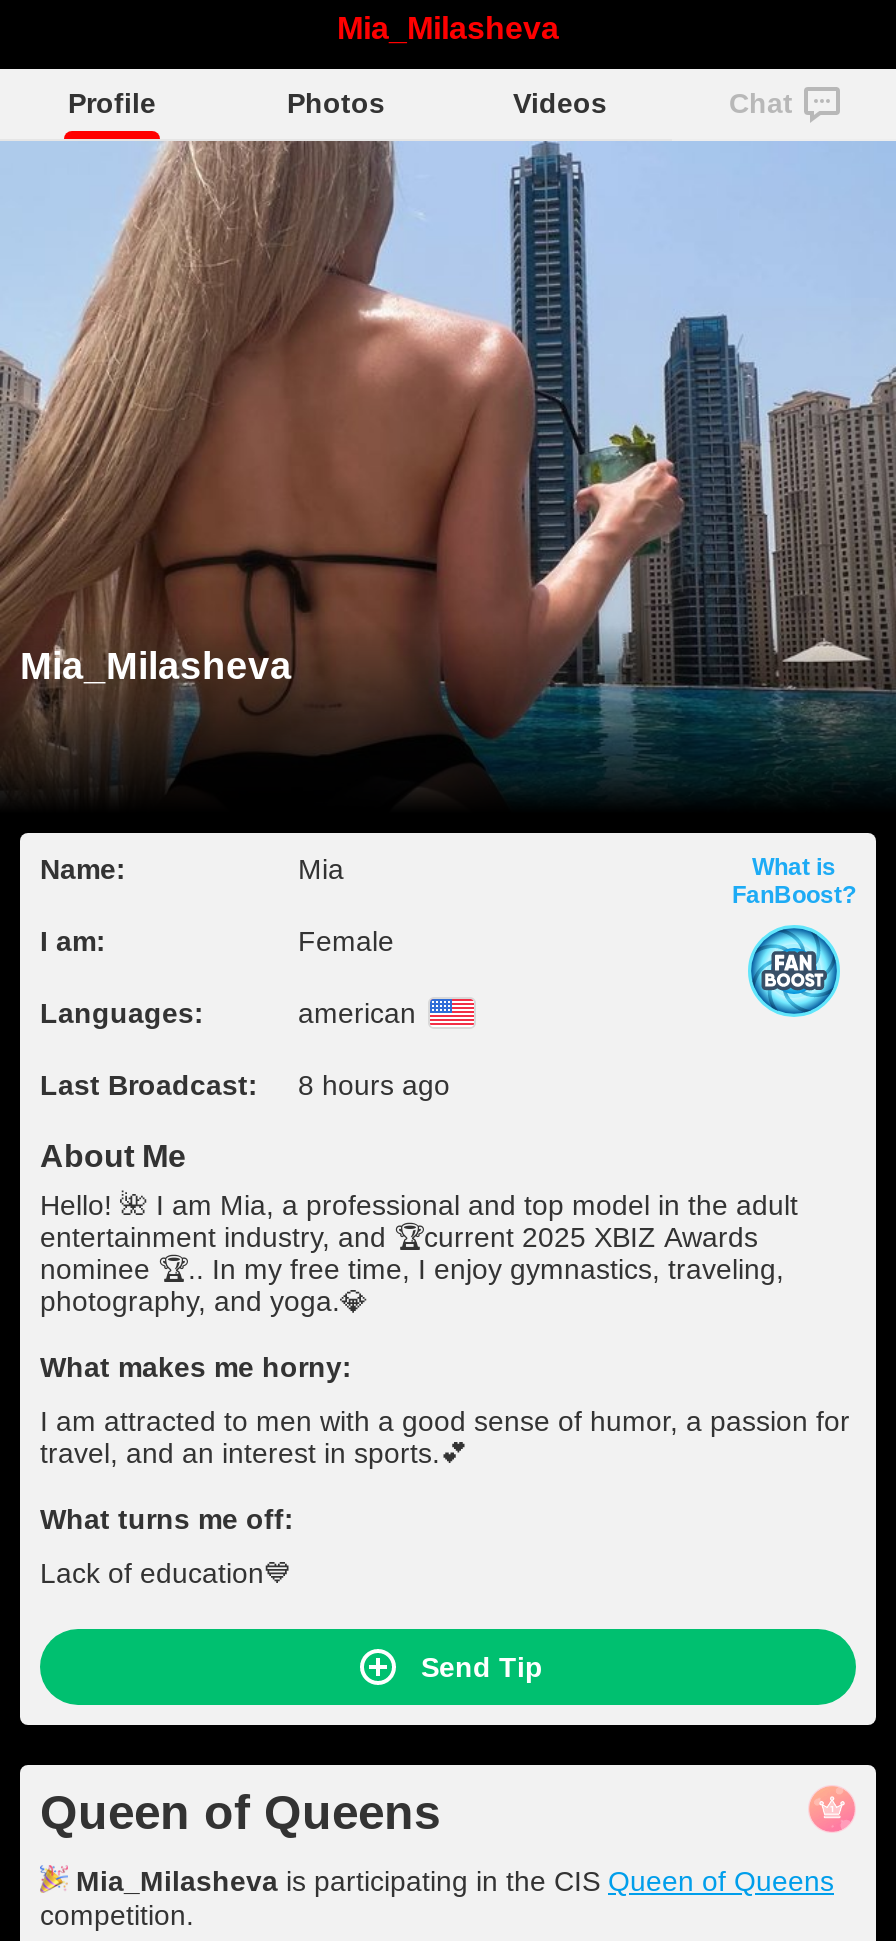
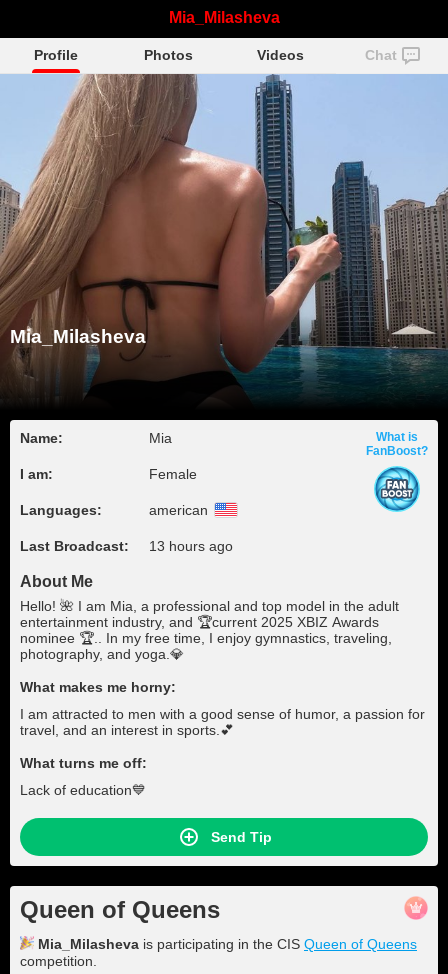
[40,1069,450,1101] Last Broadcast: 8 hours ago -> [20,538,233,554] Last Broadcast: 13 hours ago

